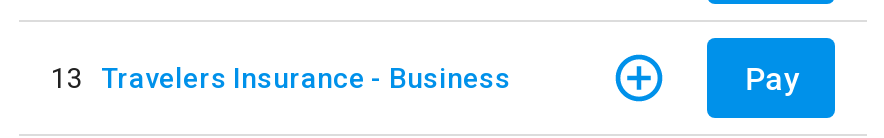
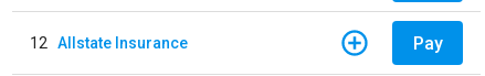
[51,61,511,93] 13 Travelers Insurance - Business -> [30,34,188,51] 12 Allstate Insurance

